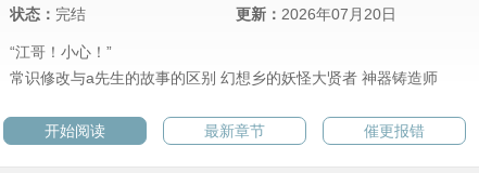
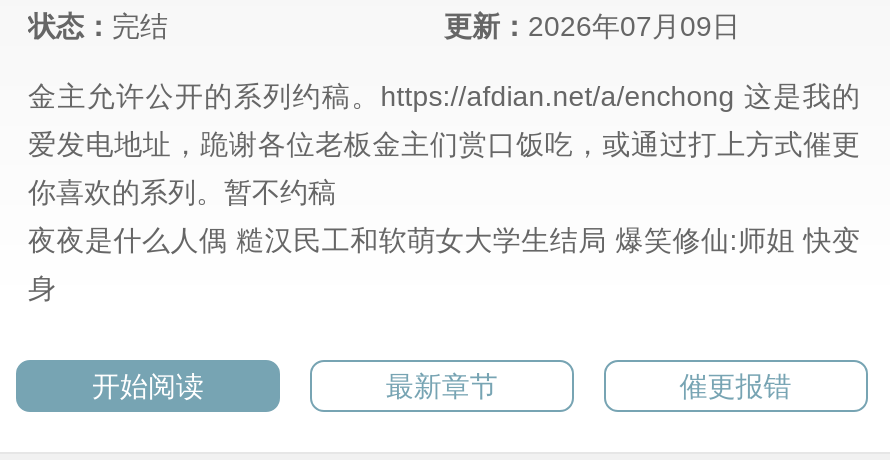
[10,6,438,87] 更新：2026年07月20日 | “江哥！小心！” | 常识修改与a先生的故事的区别 幻想乡的妖怪大贤者 神器铸造师 -> [28,11,860,305] 更新：2026年07月09日 | 金主允许公开的系列约稿。https://afdian.net/a/enchong 这是我的 | 爱发电地址，跪谢各位老板金主们赏口饭吃，或通过打上方式催更 | 你喜欢的系列。暂不约稿 | 夜夜是什么人偶 糙汉民工和软萌女大学生结局 爆笑修仙:师姐 快变 | 身

